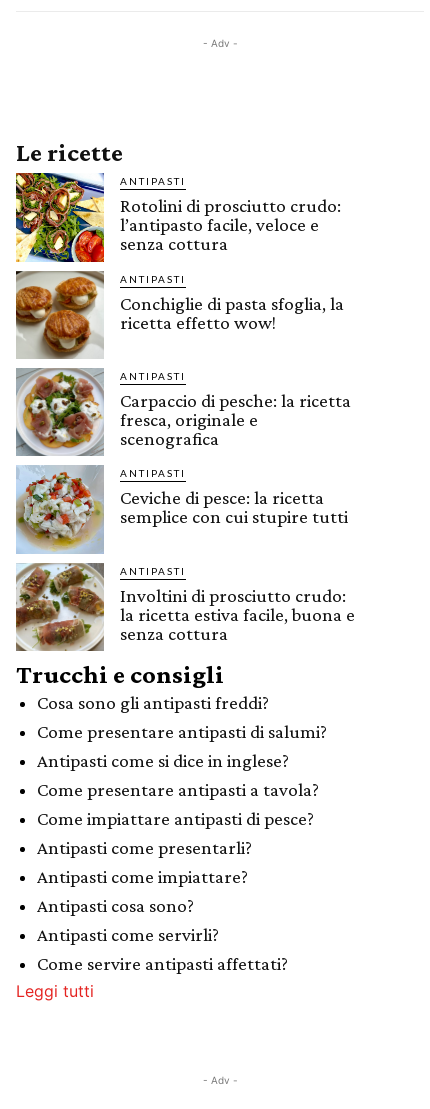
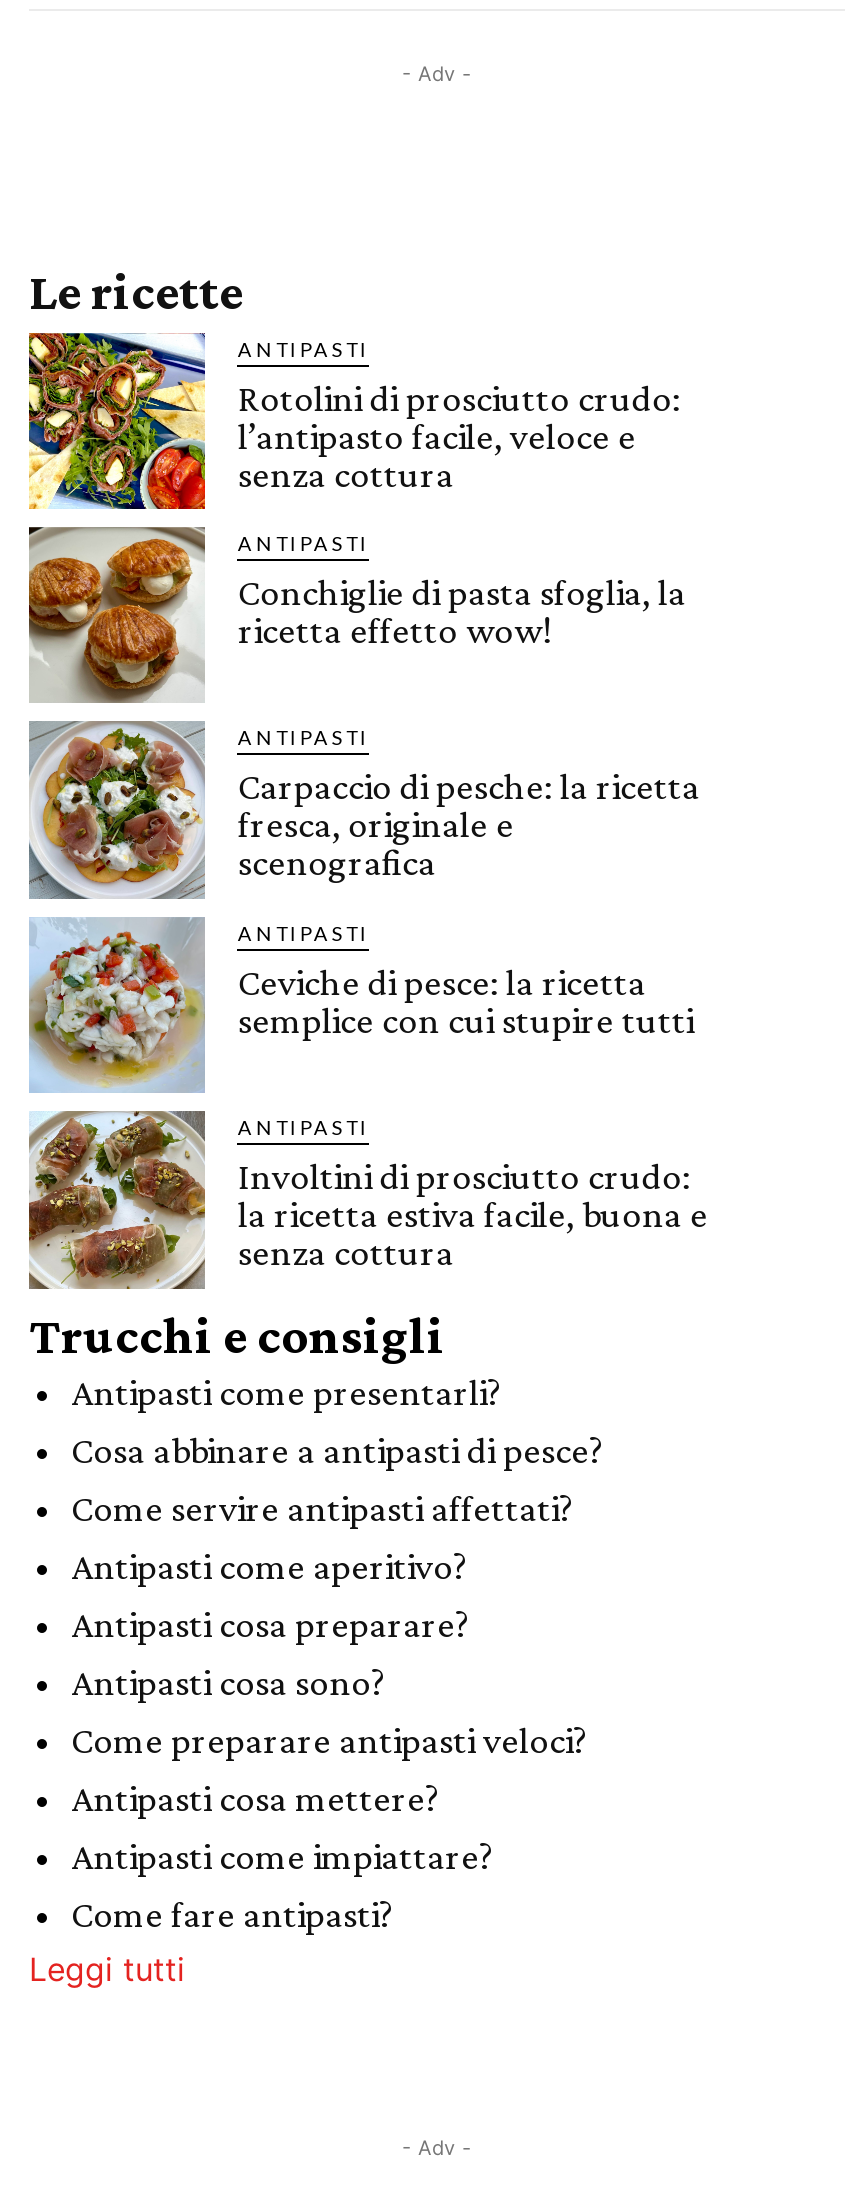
[37,692,327,829] Cosa sono gli antipasti freddi? | Come presentare antipasti di salumi? | Antipasti come si dice in inglese? | Come presentare antipasti a tavola? | Come impiattare antipasti di pesce? -> none
moved [37,837,252,858] -> [71,1370,501,1412]: Antipasti come presentarli?
none -> [71,1428,603,1818] Cosa abbinare a antipasti di pesce? | Antipasti come aperitivo? | Antipasti cosa preparare? | Come preparare antipasti veloci? | Antipasti cosa mettere?
moved [37,866,248,887] -> [71,1834,493,1876]: Antipasti come impiattare?
moved [37,895,194,916] -> [71,1660,385,1702]: Antipasti cosa sono?
[37,924,219,945] Antipasti come servirli? -> [71,1892,393,1934] Come fare antipasti?
moved [37,953,288,974] -> [71,1486,573,1528]: Come servire antipasti affettati?

